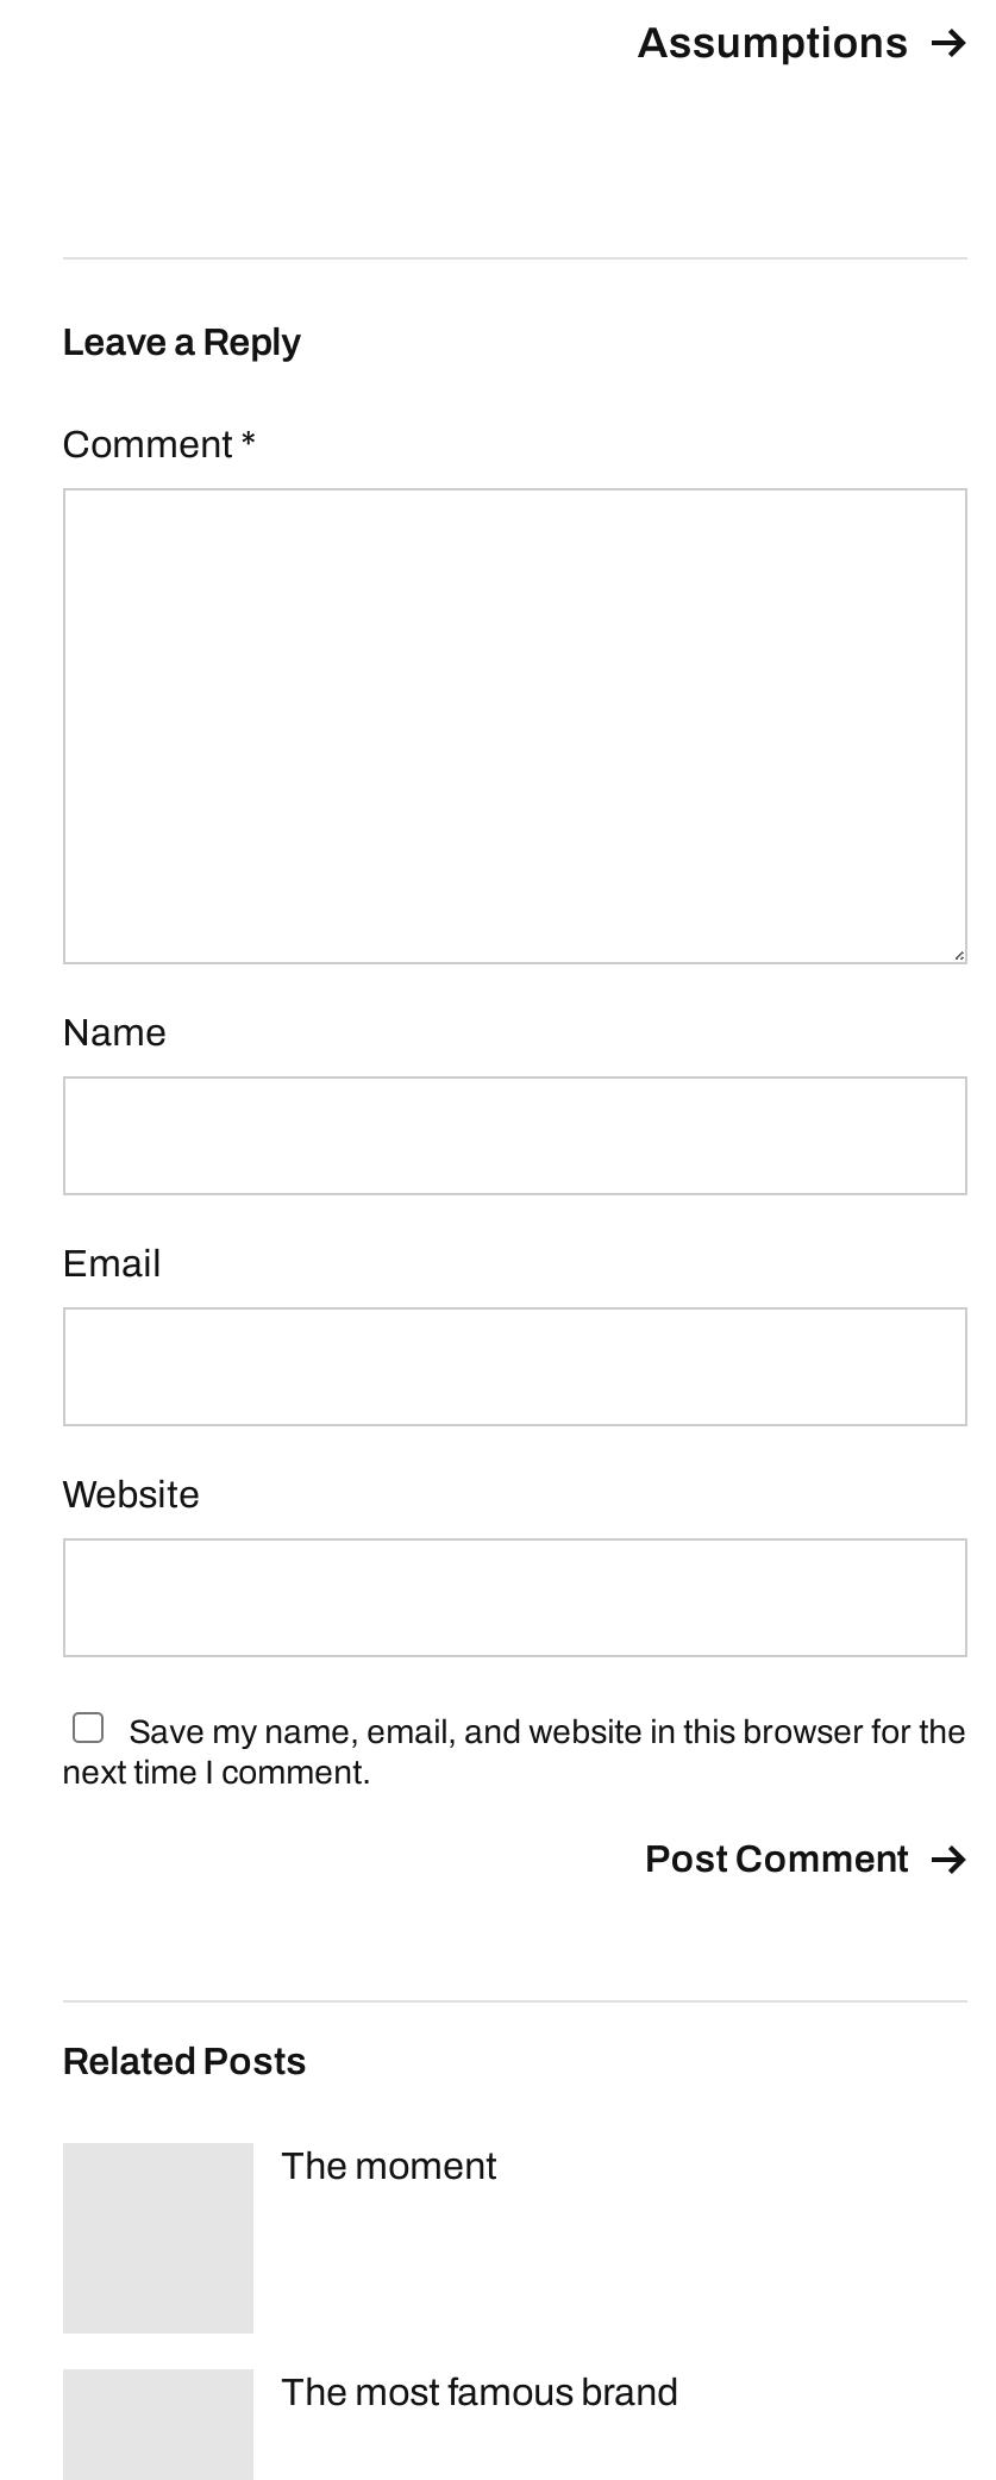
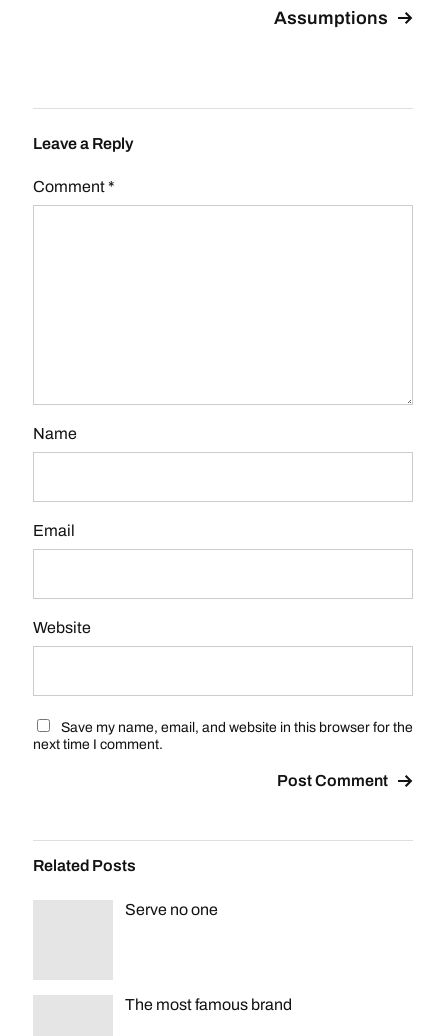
[281,2145,498,2186] The moment -> [125,901,218,918] Serve no one

